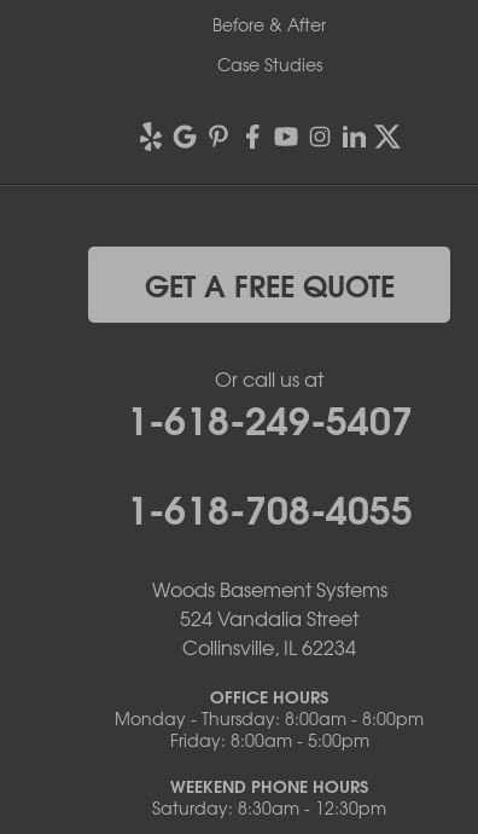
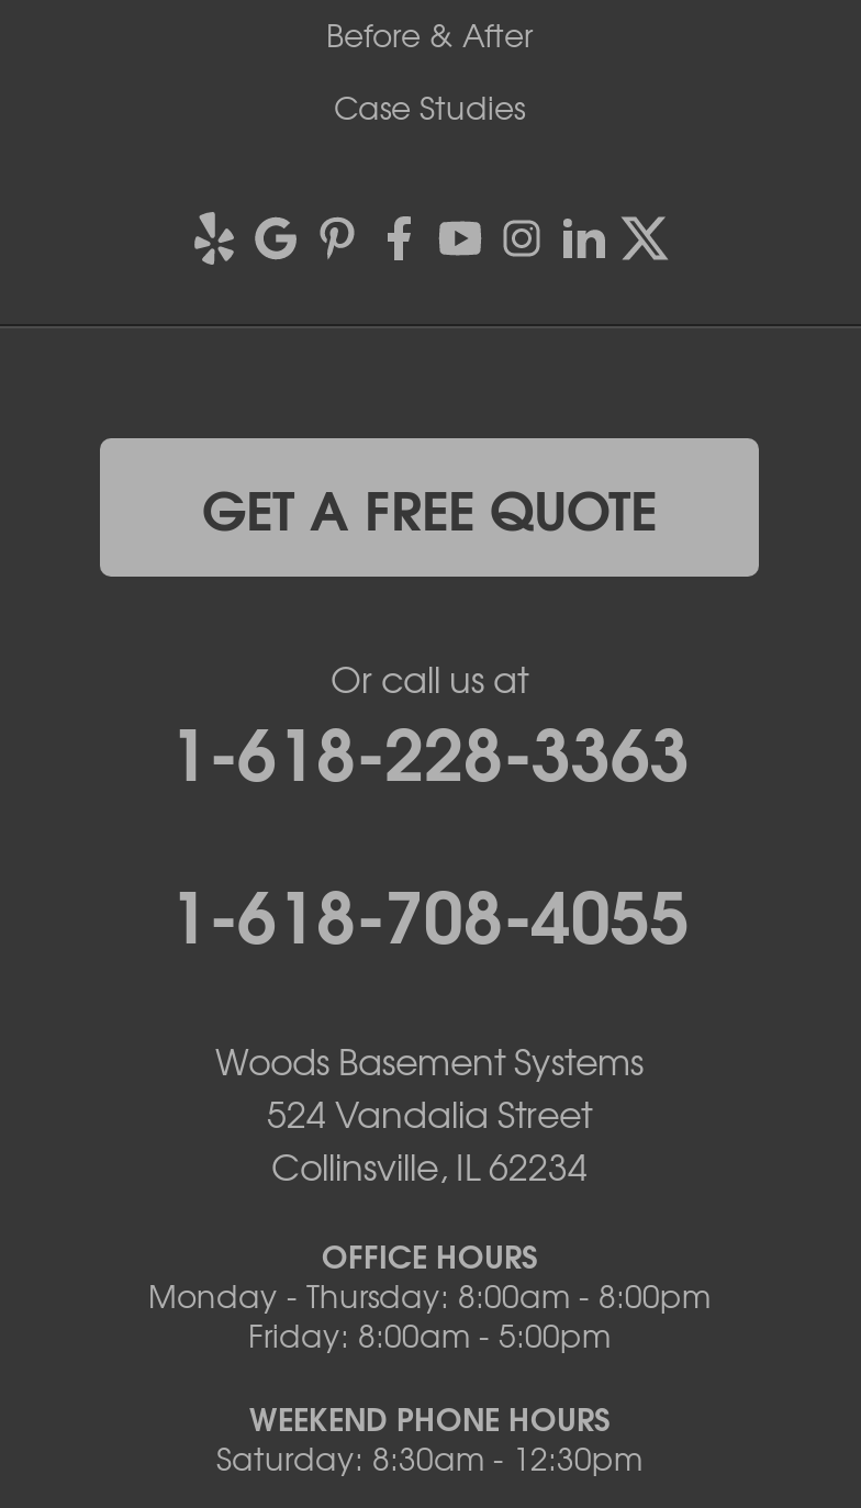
[126,386,412,447] 1-618-249-5407 -> [169,692,690,802] 1-618-228-3363

